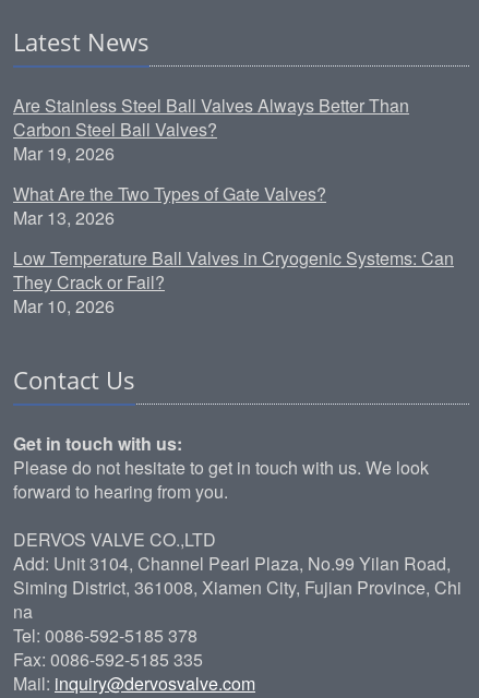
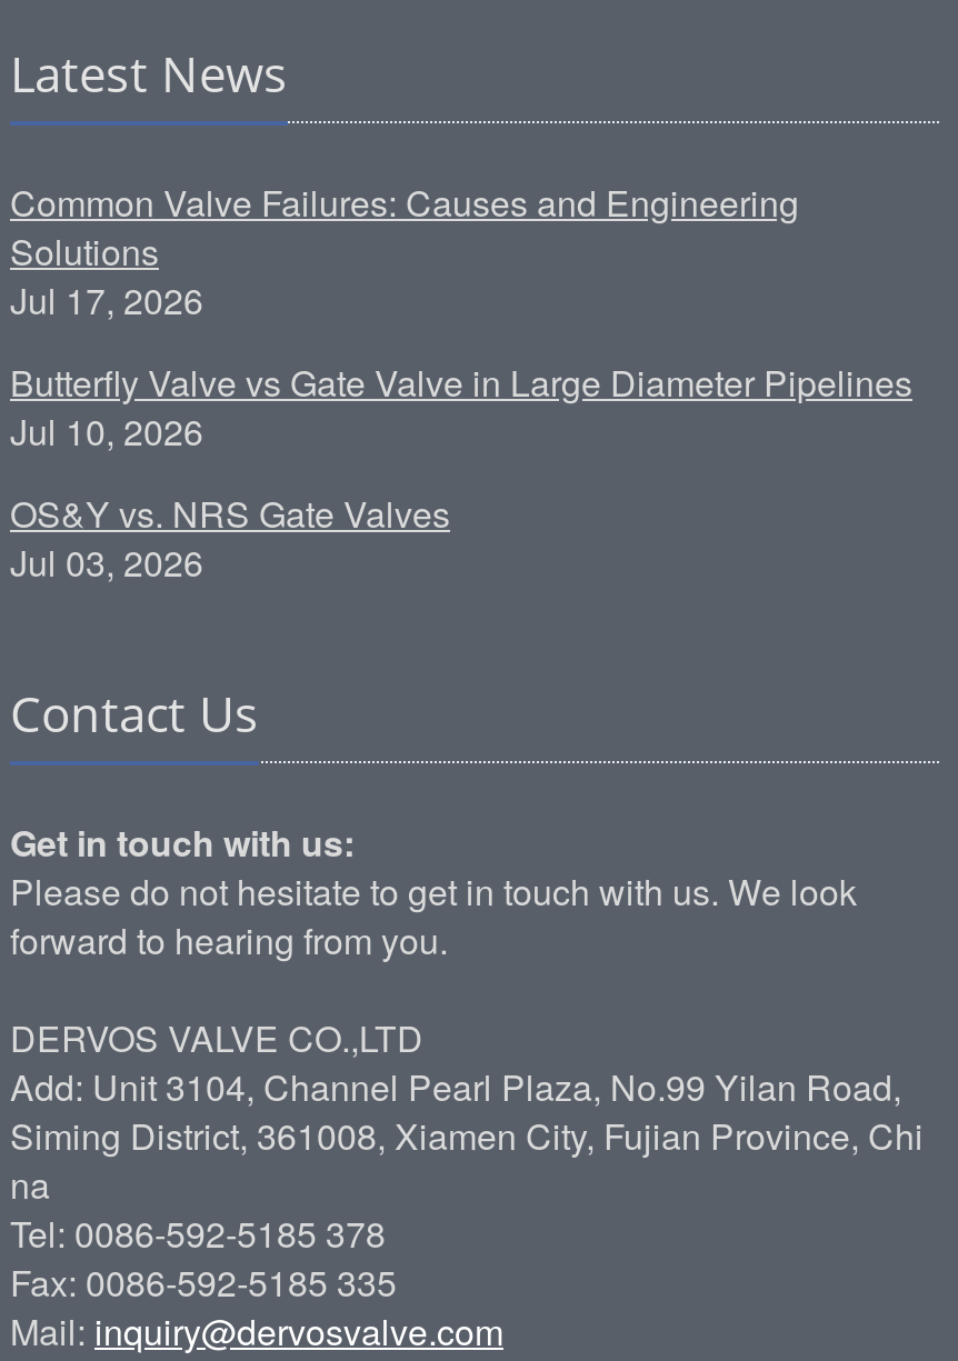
[13,93,409,166] Are Stainless Steel Ball Valves Always Better Than | Carbon Steel Ball Valves? | Mar 19, 2026 -> [10,177,799,326] Common Valve Failures: Causes and Engineering | Solutions | Jul 17, 2026
[13,181,326,230] What Are the Two Types of Gate Valves? | Mar 13, 2026 -> [10,357,912,457] Butterfly Valve vs Gate Valve in Large Diameter Pipelines | Jul 10, 2026
[13,245,454,318] Low Temperature Ball Valves in Cryogenic Systems: Can | They Crack or Fail? | Mar 10, 2026 -> [10,488,450,588] OS&Y vs. NRS Gate Valves | Jul 03, 2026

